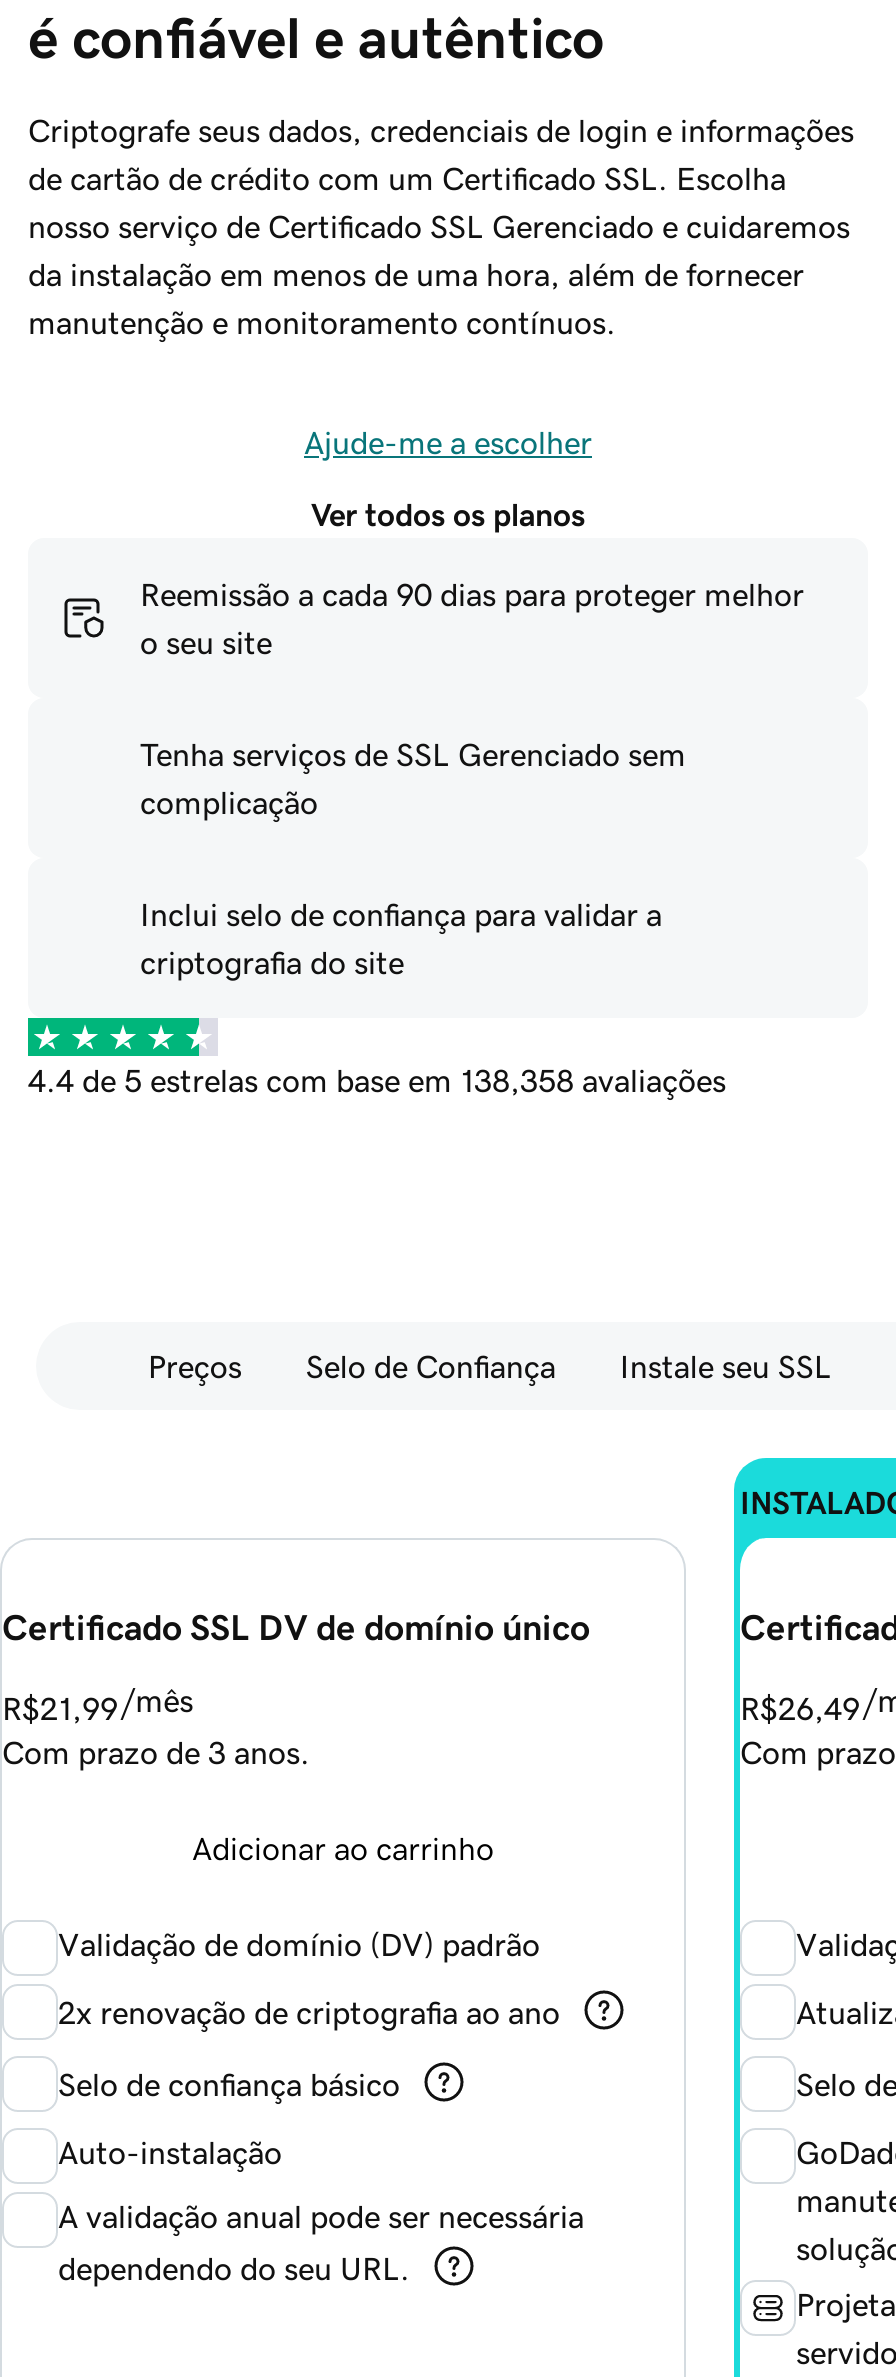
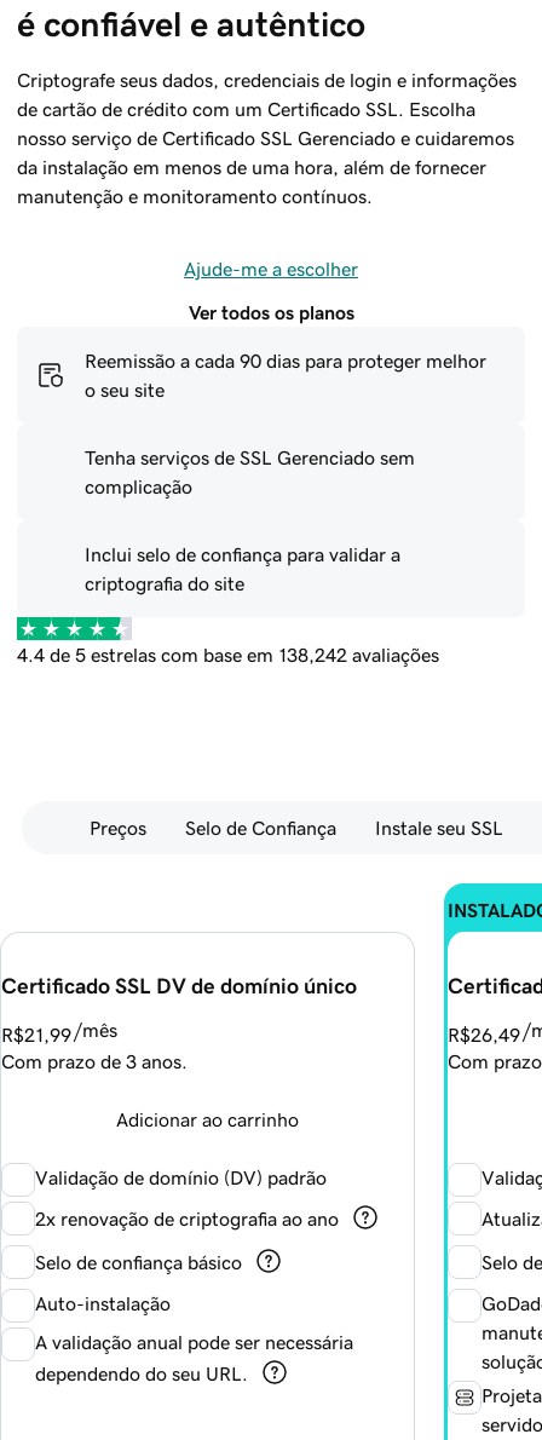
[28,1064,726,1096] 4.4 de 5 estrelas com base em 138,358 avaliações -> [17,645,439,664] 4.4 de 5 estrelas com base em 138,242 avaliações

